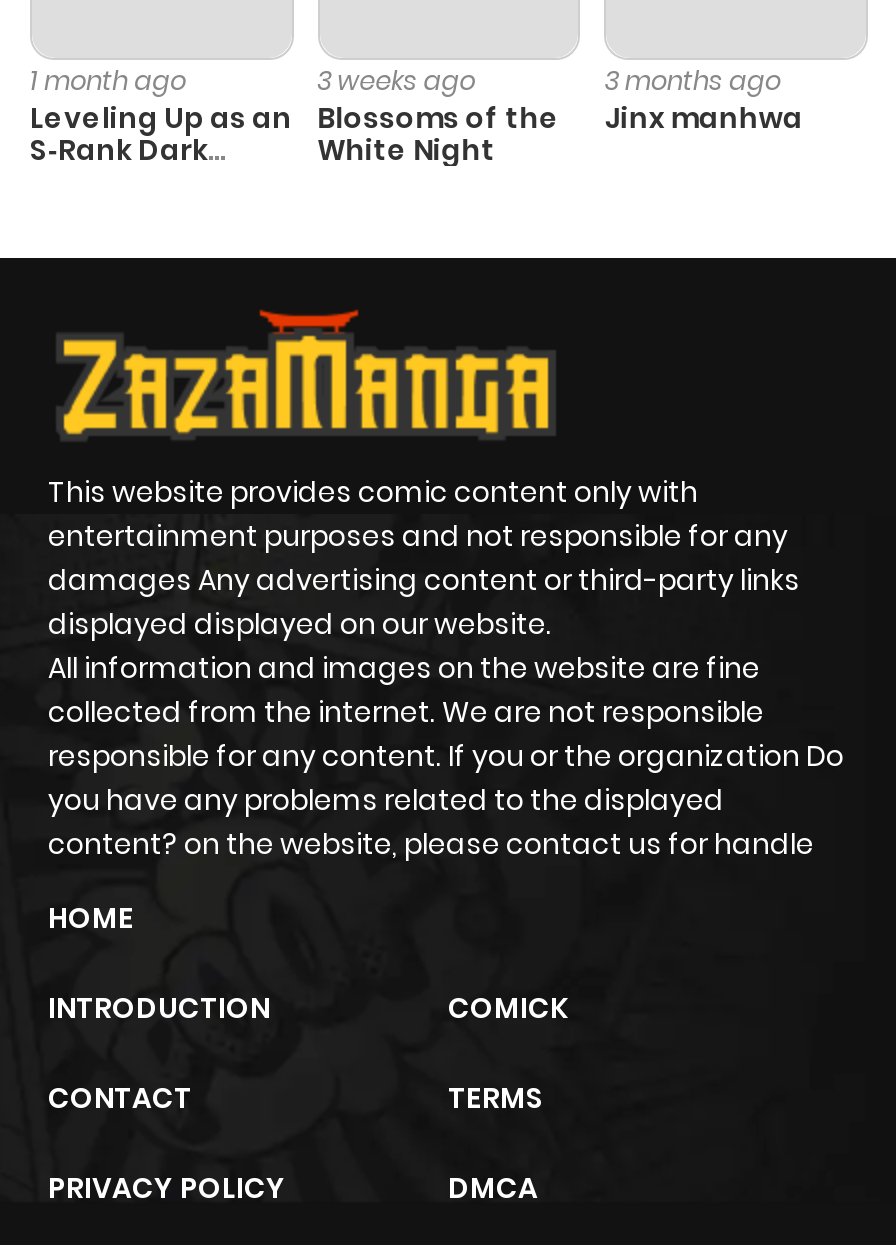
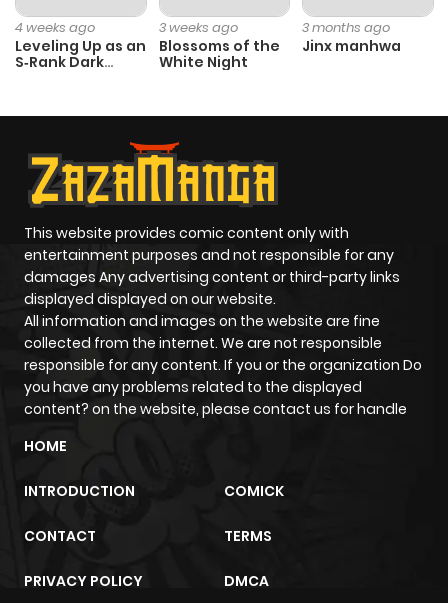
[30,62,186,100] 1 month ago -> [15,18,95,37] 4 weeks ago

